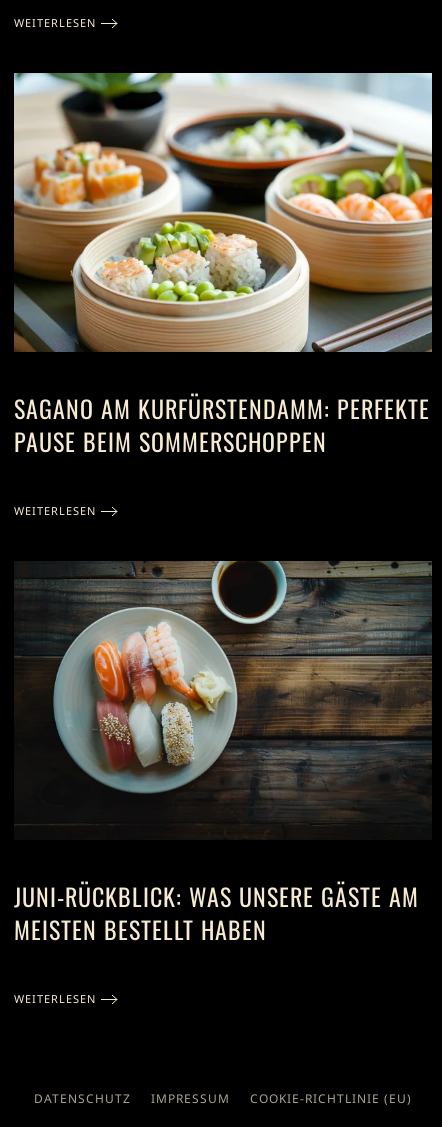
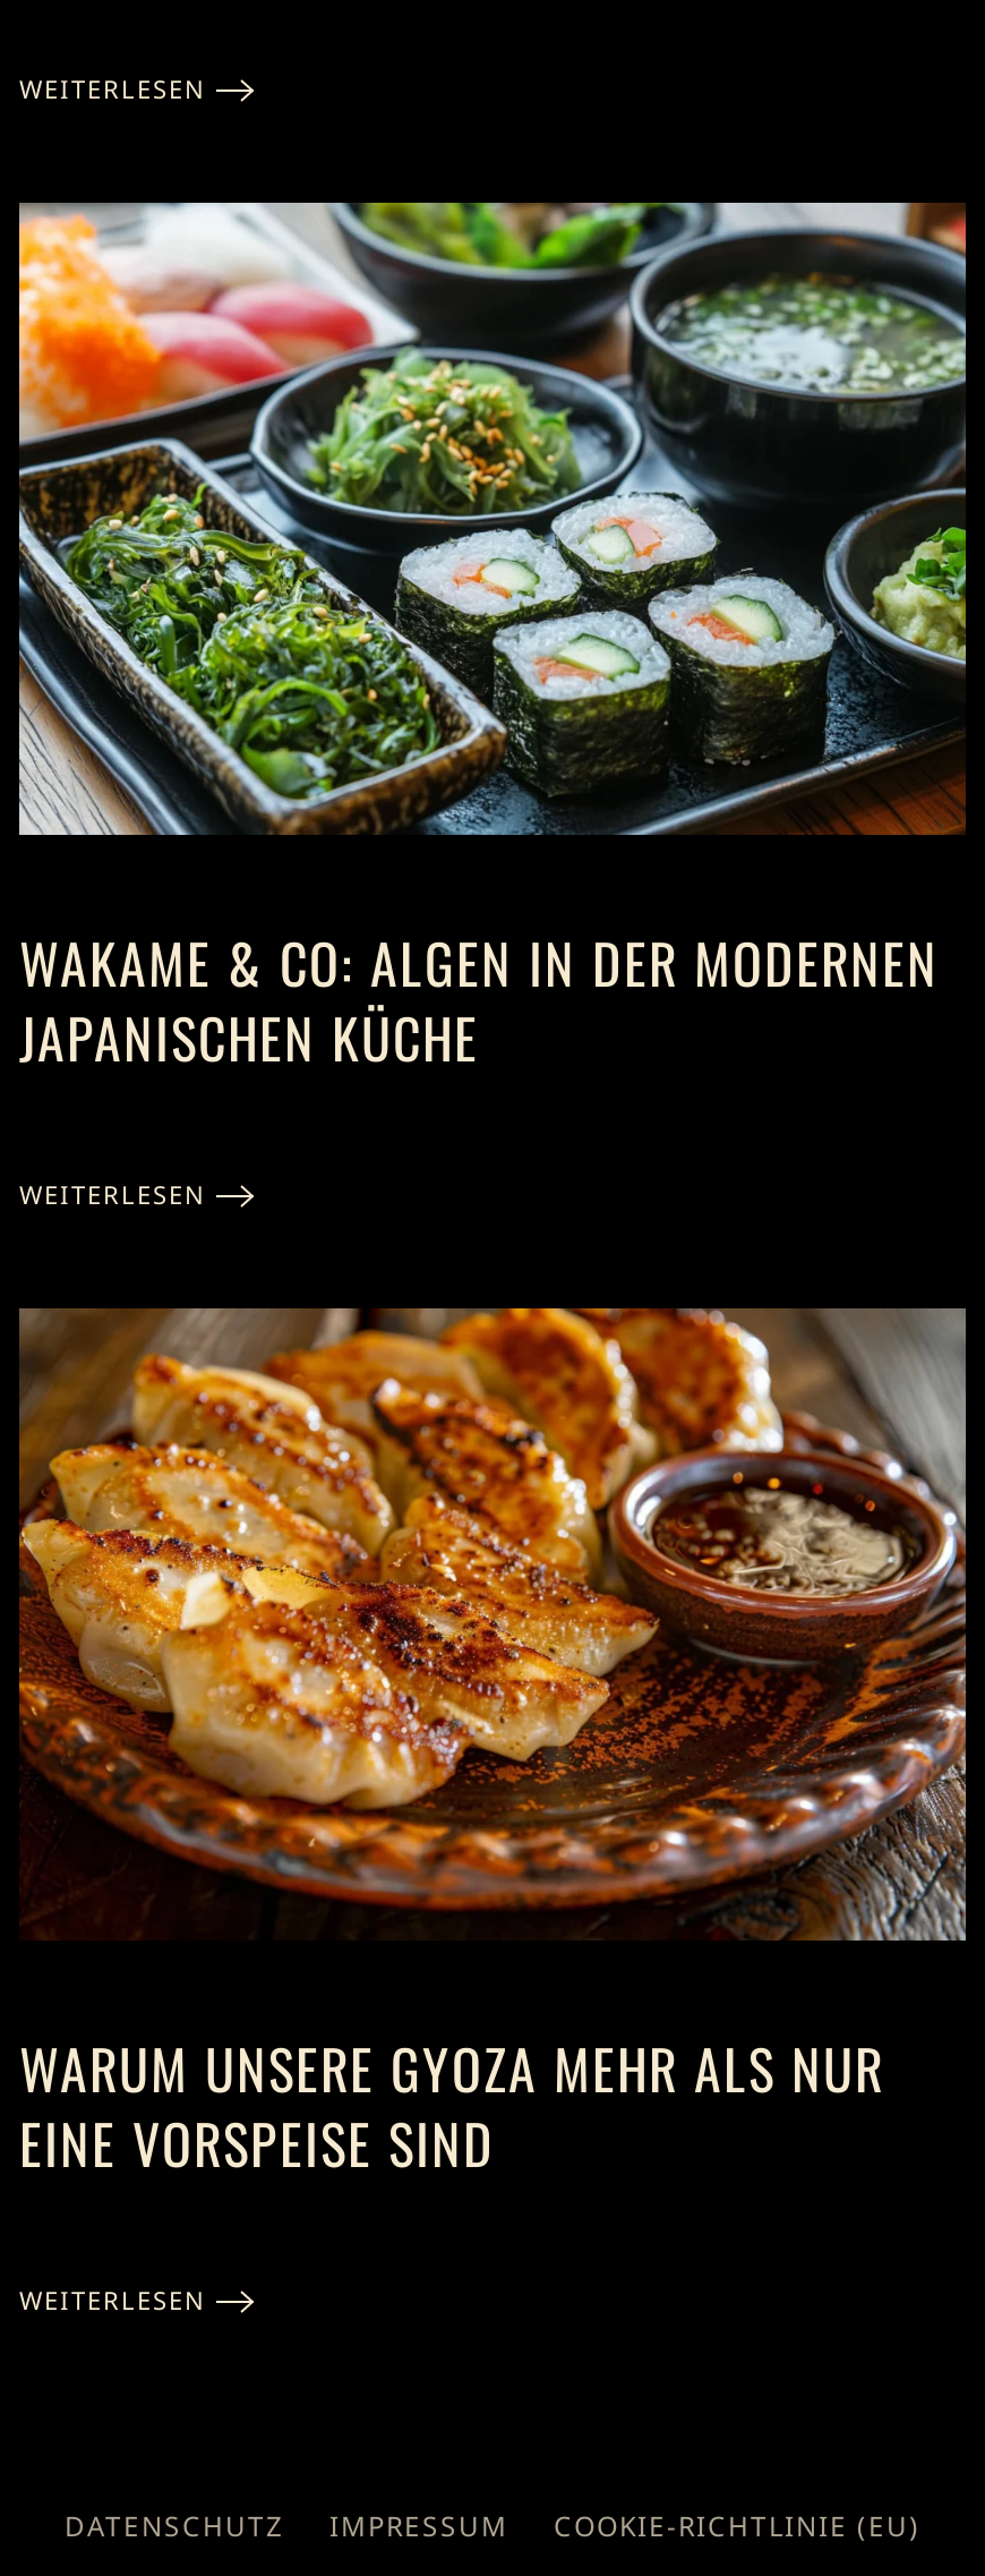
[13,72,433,459] [image] | SAGANO AM KURFÜRSTENDAMM: PERFEKTE | PAUSE BEIM SOMMERSCHOPPEN -> [17,201,968,1077] [image] | WAKAME & CO: ALGEN IN DER MODERNEN | JAPANISCHEN KÜCHE
[14,560,432,947] [image] | JUNI-RÜCKBLICK: WAS UNSERE GÄSTE AM | MEISTEN BESTELLT HABEN -> [17,1306,968,2182] [image] | WARUM UNSERE GYOZA MEHR ALS NUR | EINE VORSPEISE SIND

